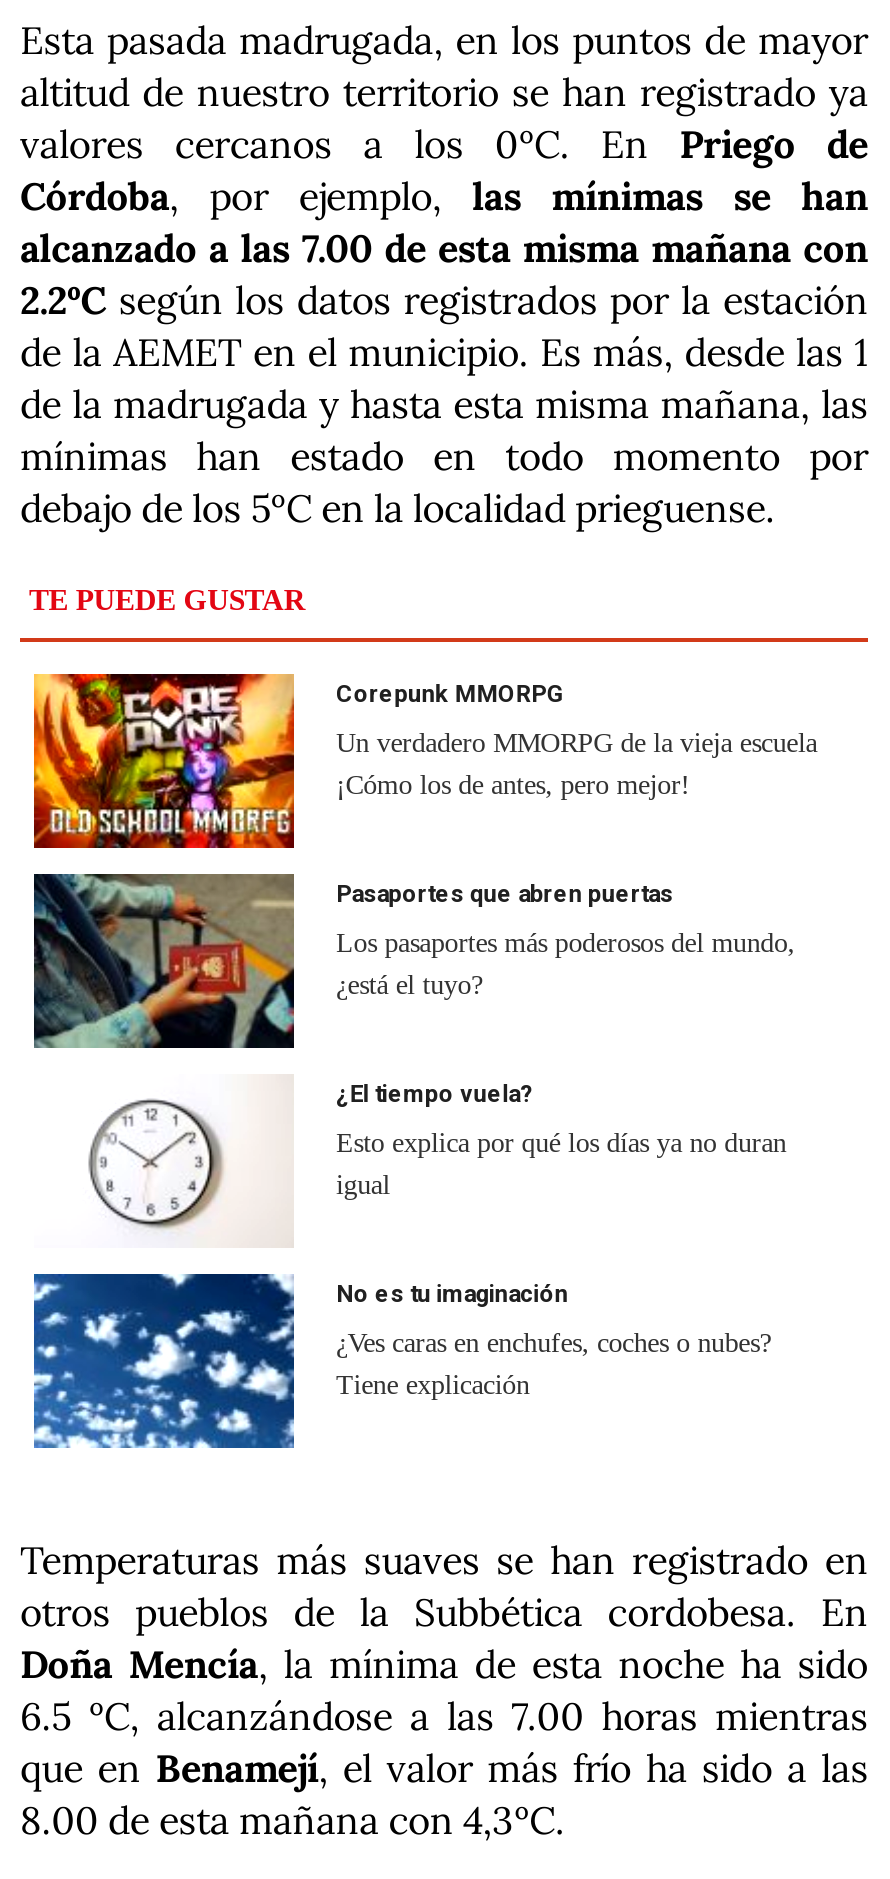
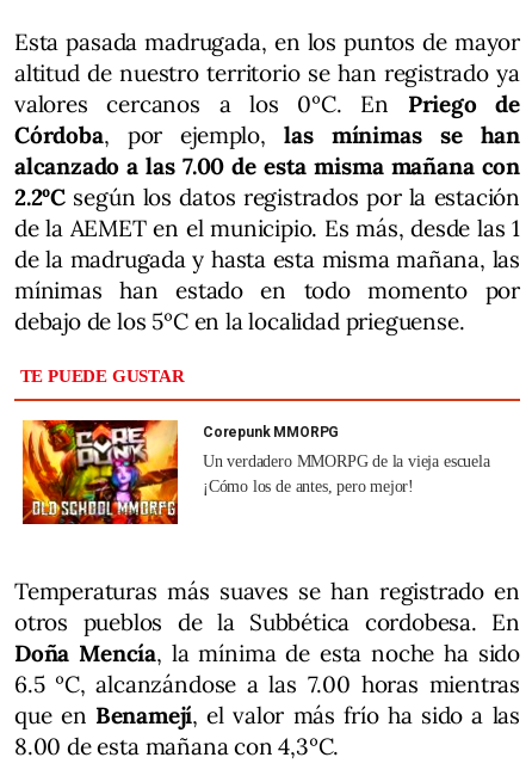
[32,872,795,1050] [image] | Pasaportes que abren puertas | Los pasaportes más poderosos del mundo, | ¿está el tuyo? -> none
[336,1080,786,1199] ¿El tiempo vuela? | Esto explica por qué los días ya no duran | igual -> none
[88,1098,226,1230] [image] -> none
[32,1272,771,1450] [image] | No es tu imaginación | ¿Ves caras en enchufes, coches o nubes? | Tiene explicación -> none

